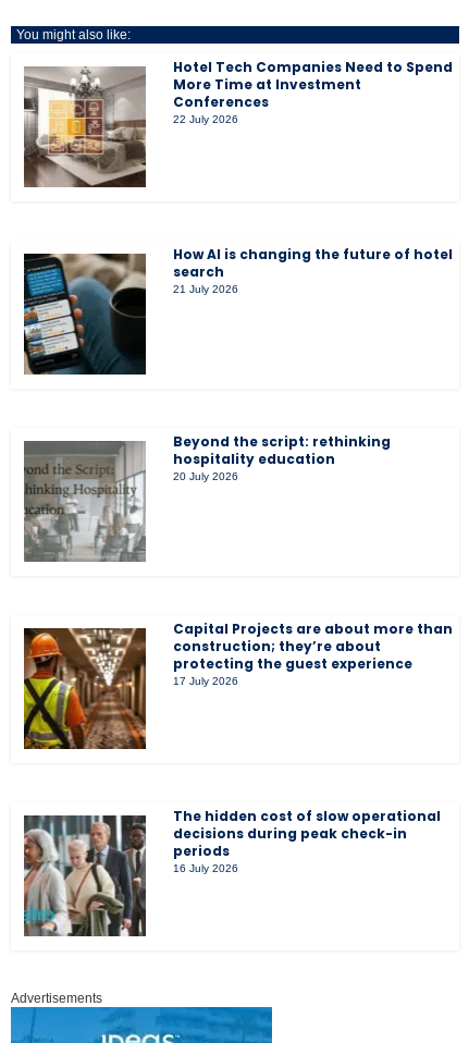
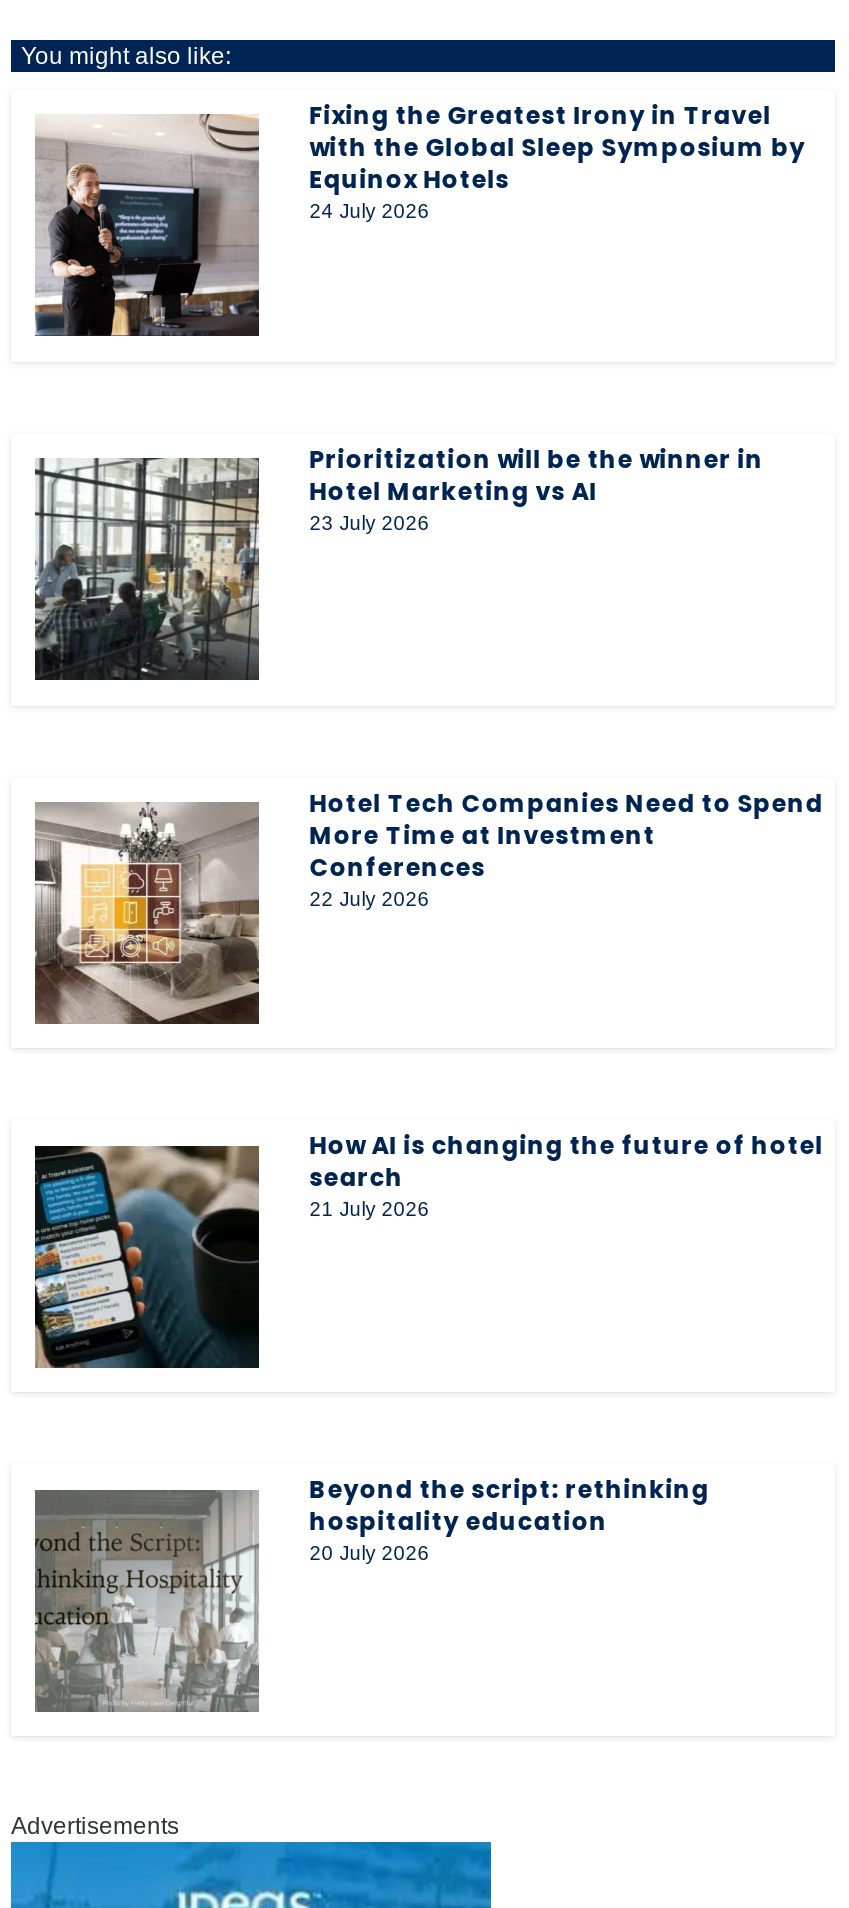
none -> [33,97,805,336] [image] | Fixing the Greatest Irony in Travel | with the Global Sleep Symposium by | Equinox Hotels | 24 July 2026
none -> [33,441,763,680] [image] | Prioritization will be the winner in | Hotel Marketing vs AI | 23 July 2026
moved [22,57,453,482] -> [31,785,823,1565]: [image] | Hotel Tech Companies Need to Spend | More Time at Investment | ... | hospitality education | 20 July 2026
moved [22,440,147,563] -> [31,1488,261,1714]: [image]
[23,619,453,750] [image] | Capital Projects are about more than | construction; they’re about | protecting the guest experience | 17 July 2026 -> none
[24,806,441,936] [image] | The hidden cost of slow operational | decisions during peak check-in | periods | 16 July 2026 -> none

